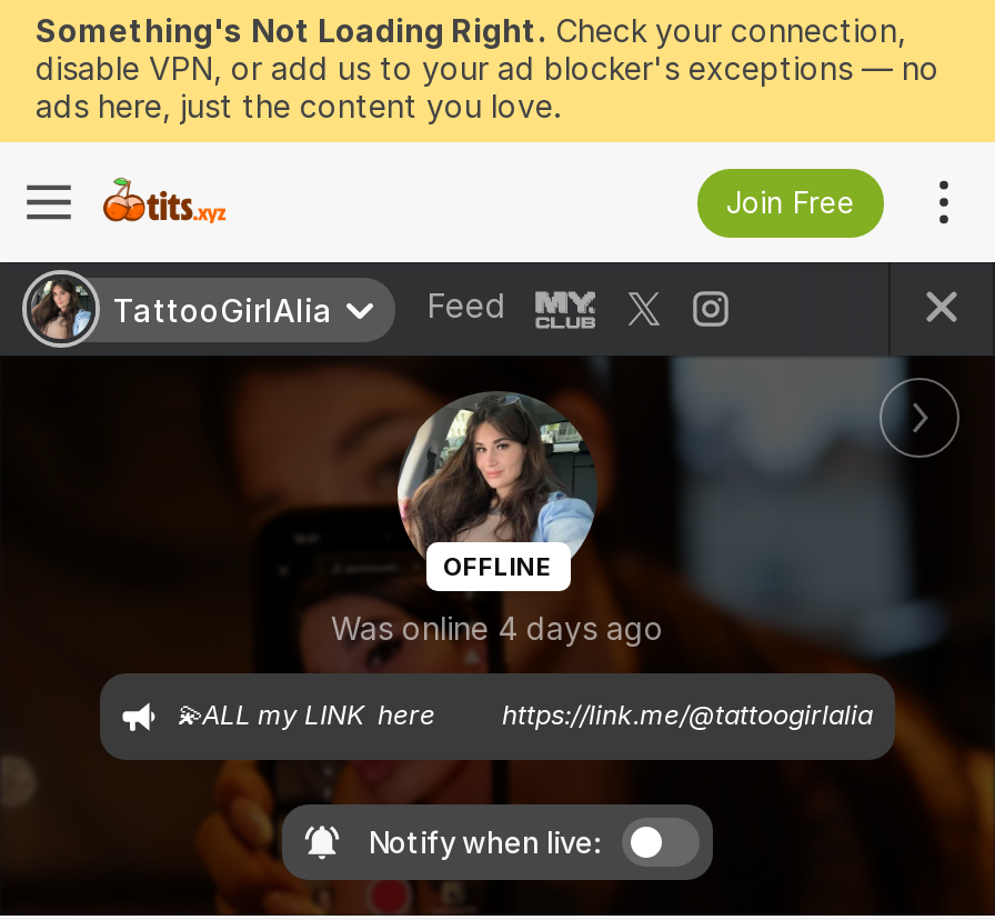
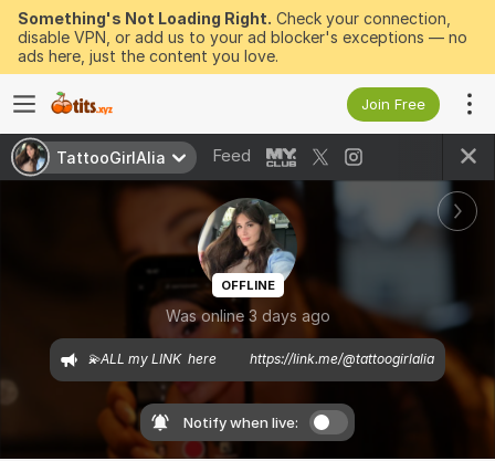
[331,610,664,648] Was online 4 days ago -> [165,307,330,325] Was online 3 days ago

